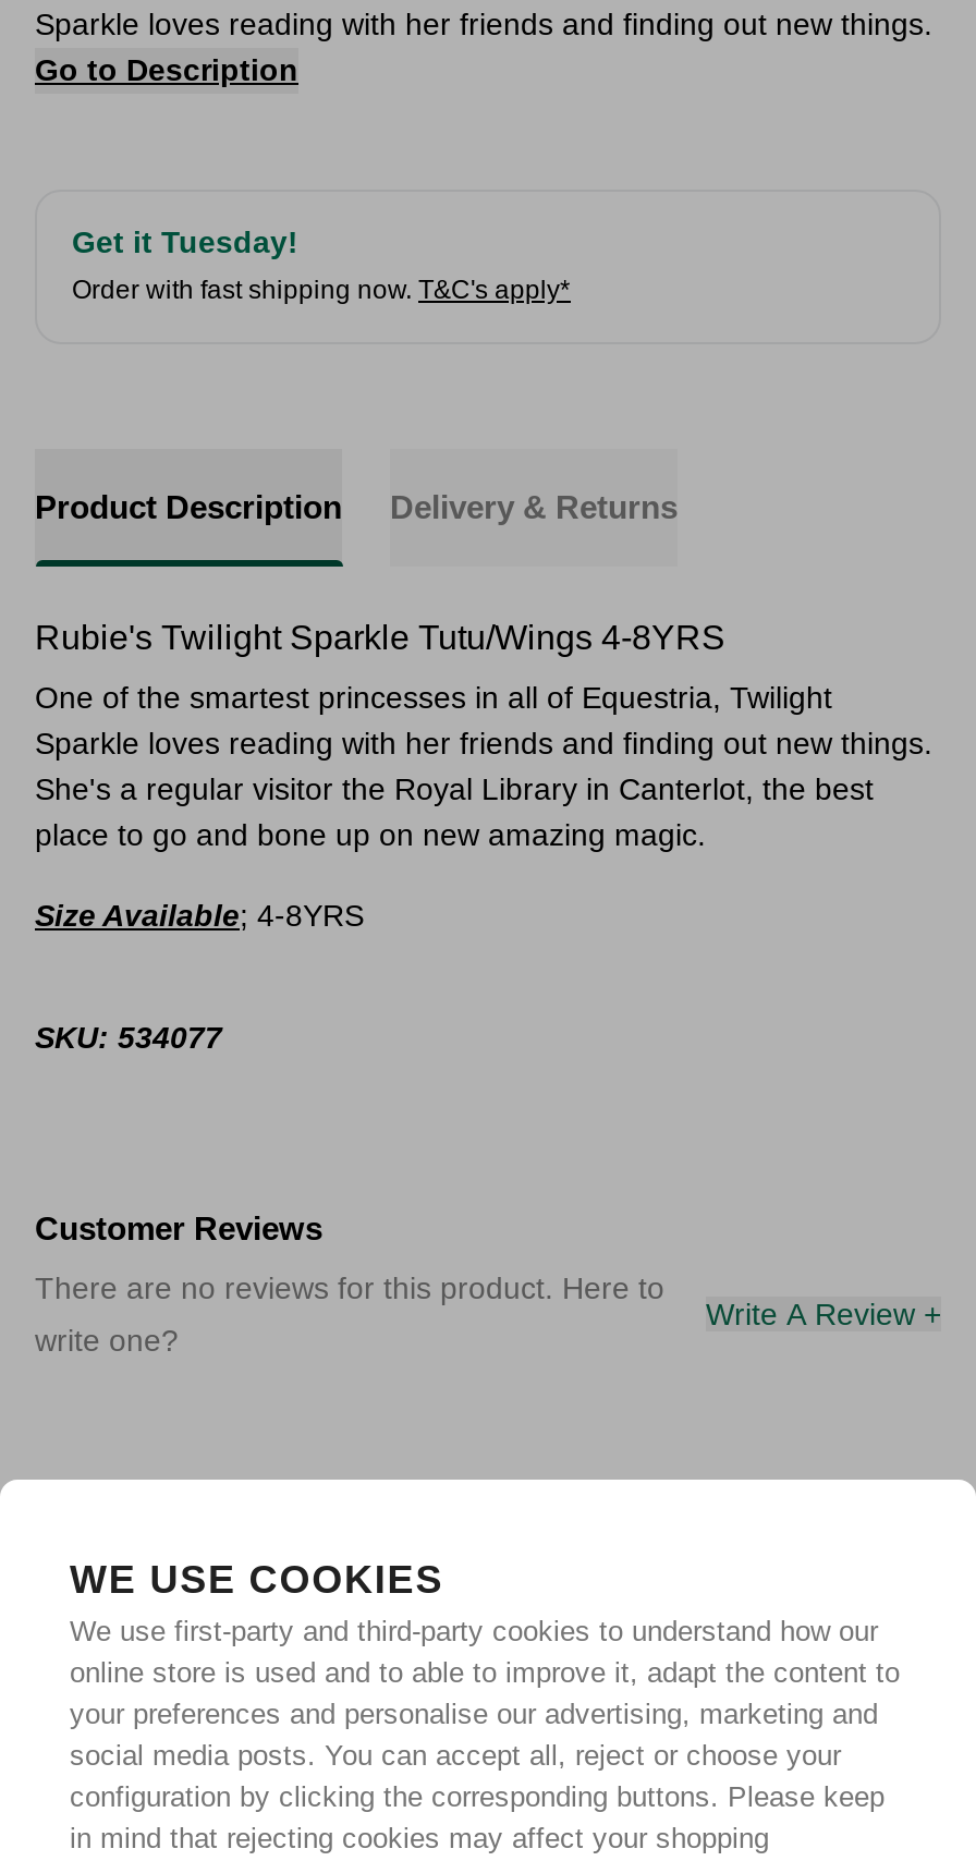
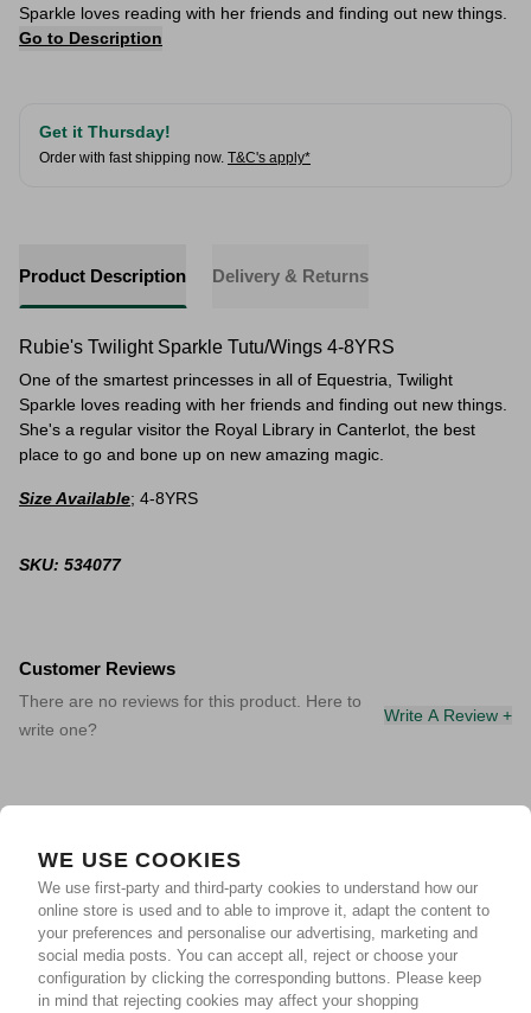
[72,224,298,259] Get it Tuesday! -> [39,122,171,141] Get it Thursday!

